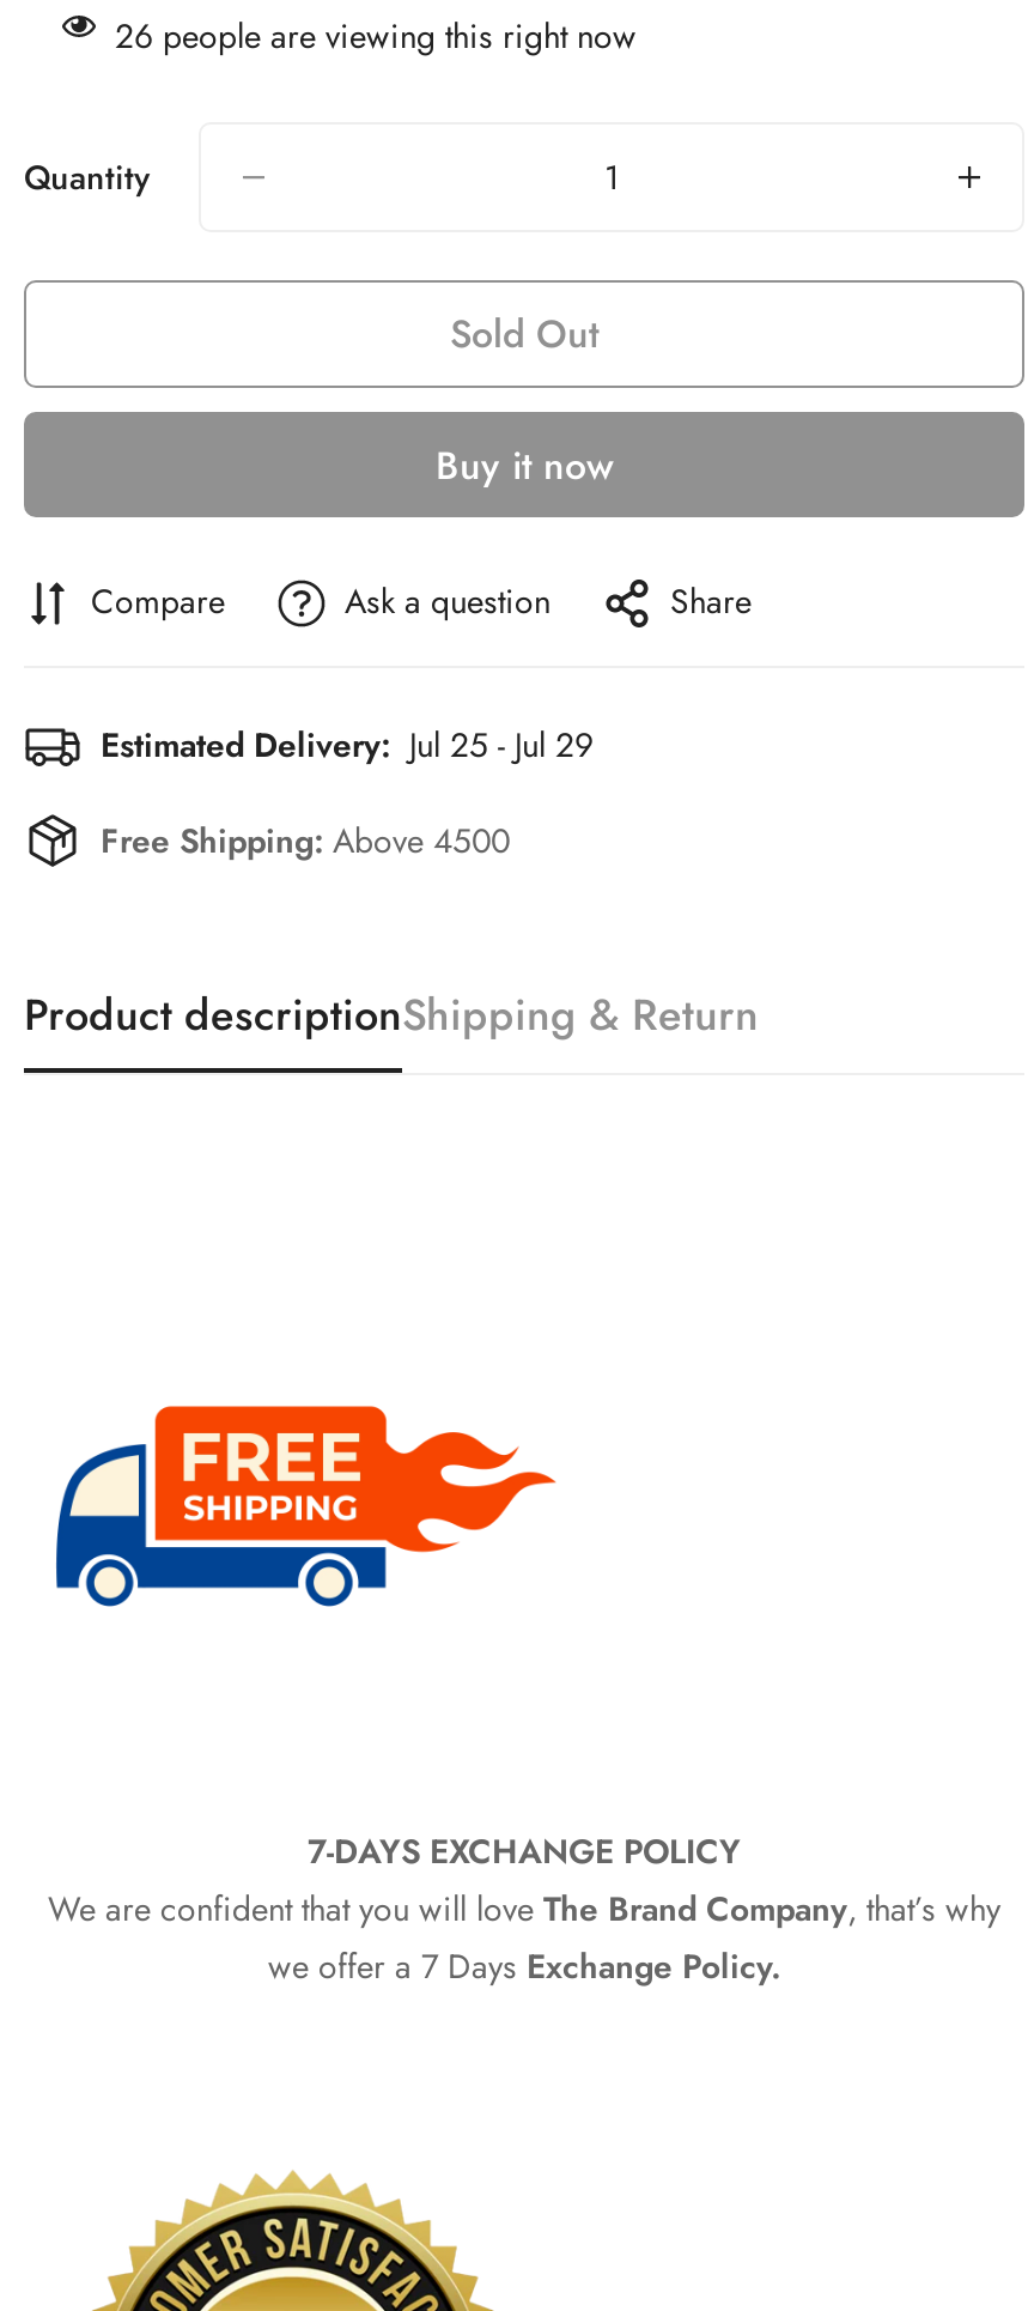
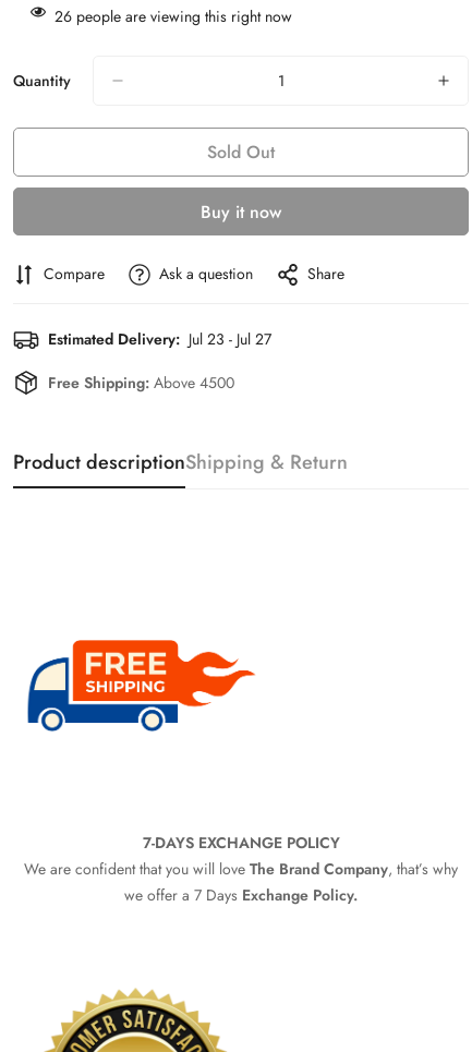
[101,720,594,768] Estimated Delivery: Jul 25 - Jul 29 -> [48,328,271,349] Estimated Delivery: Jul 23 - Jul 27

